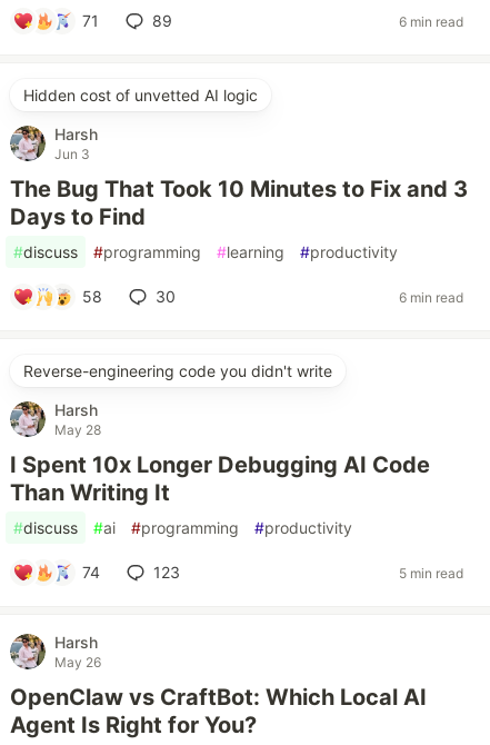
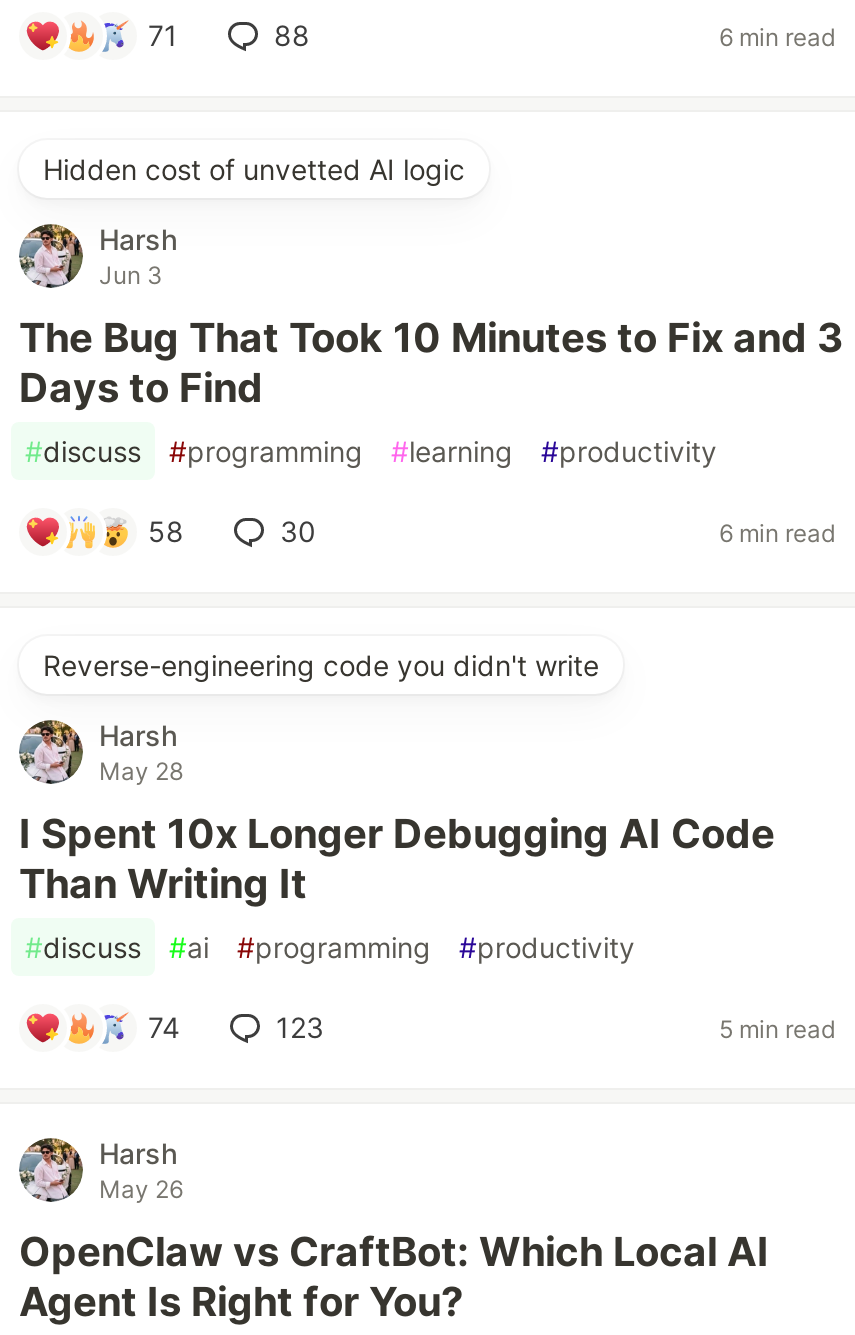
[152,11,172,30] 89 -> [274,18,310,52] 88

